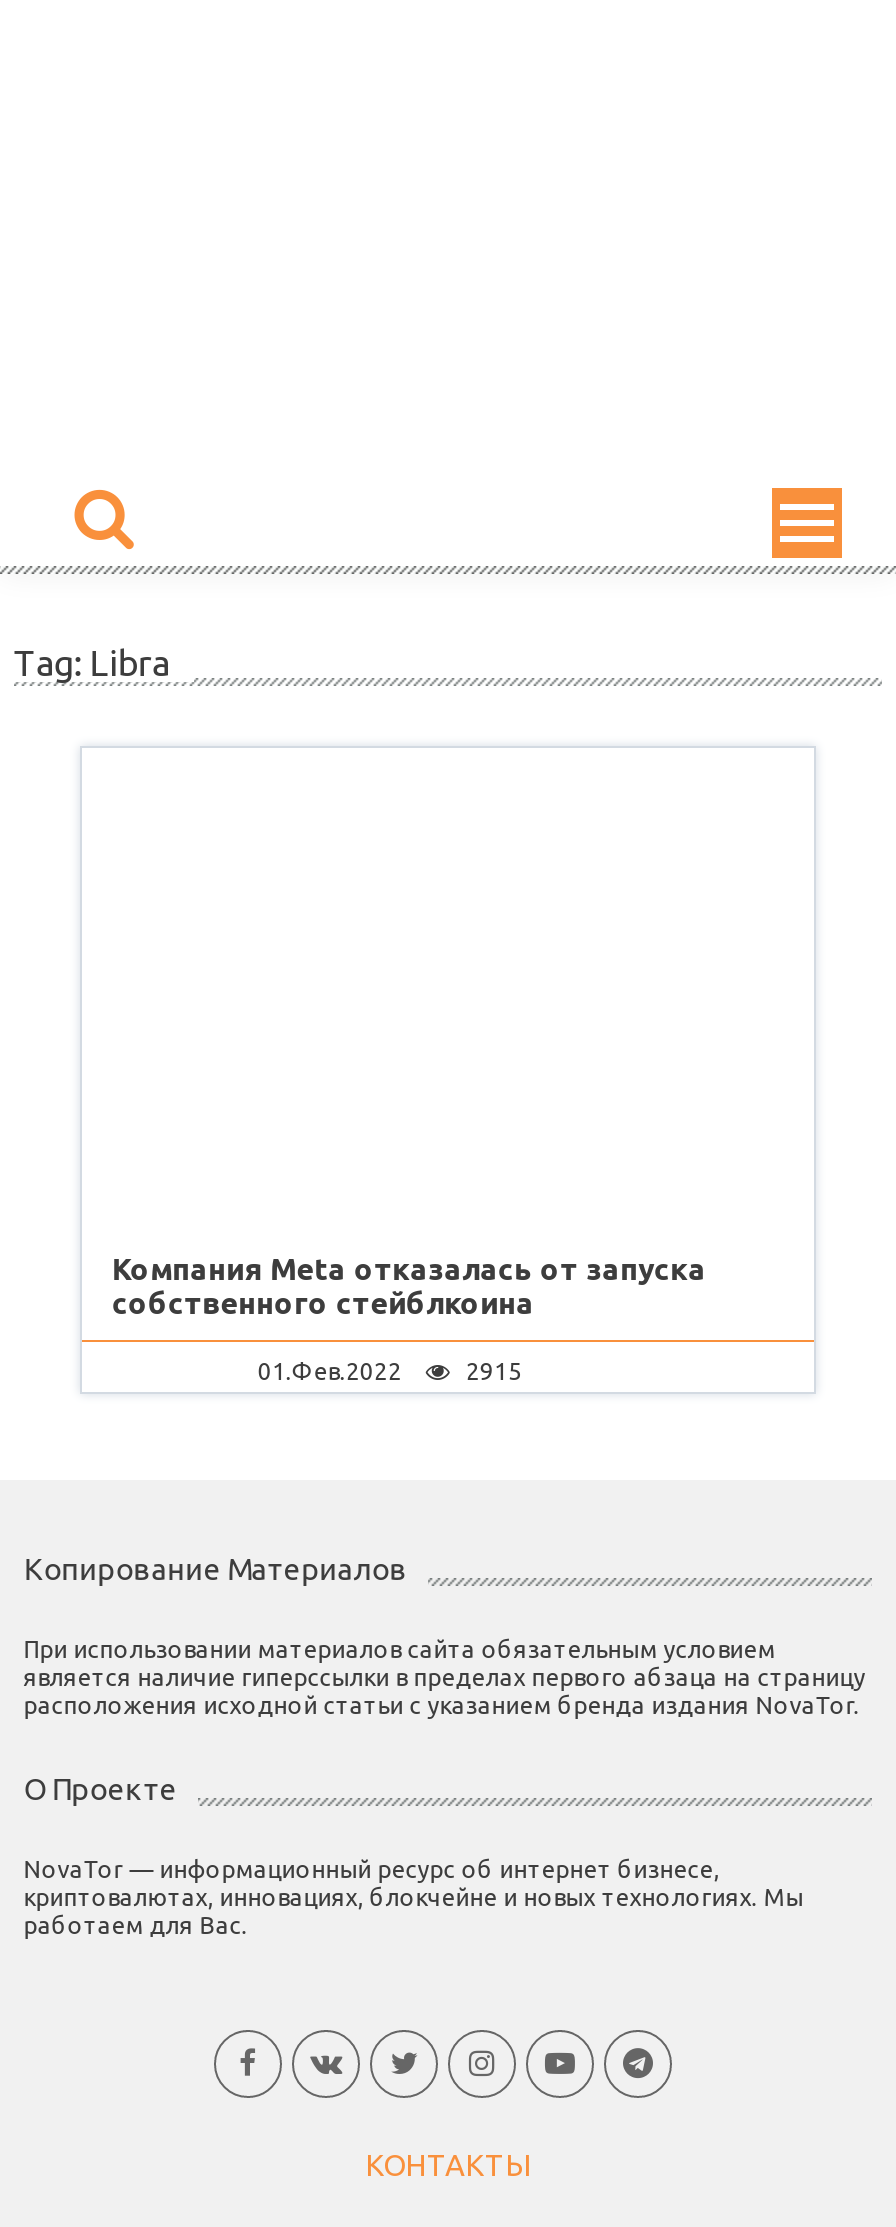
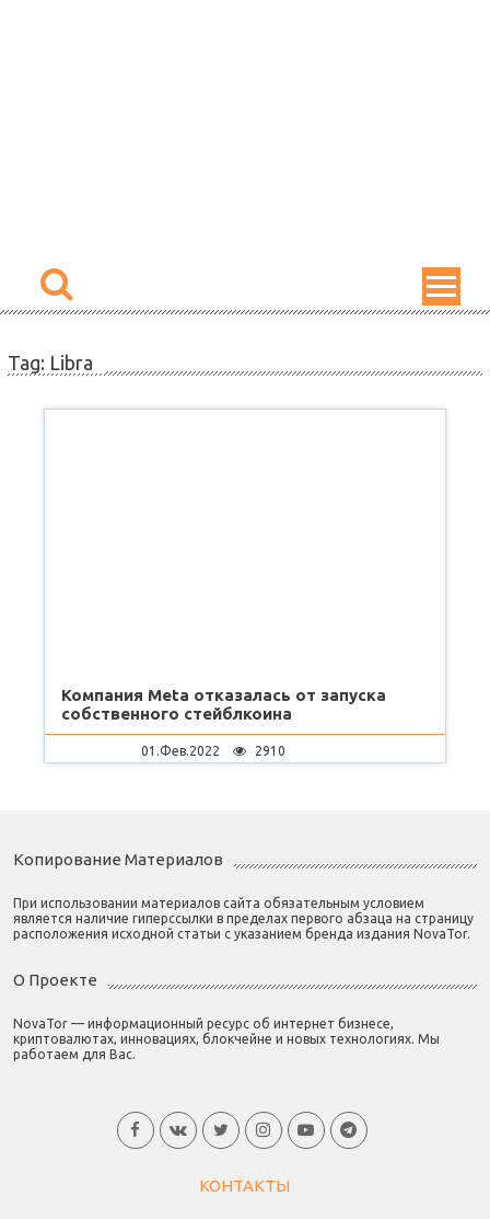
[466,1358,522,1384] 2915 -> [255,743,285,758] 2910

